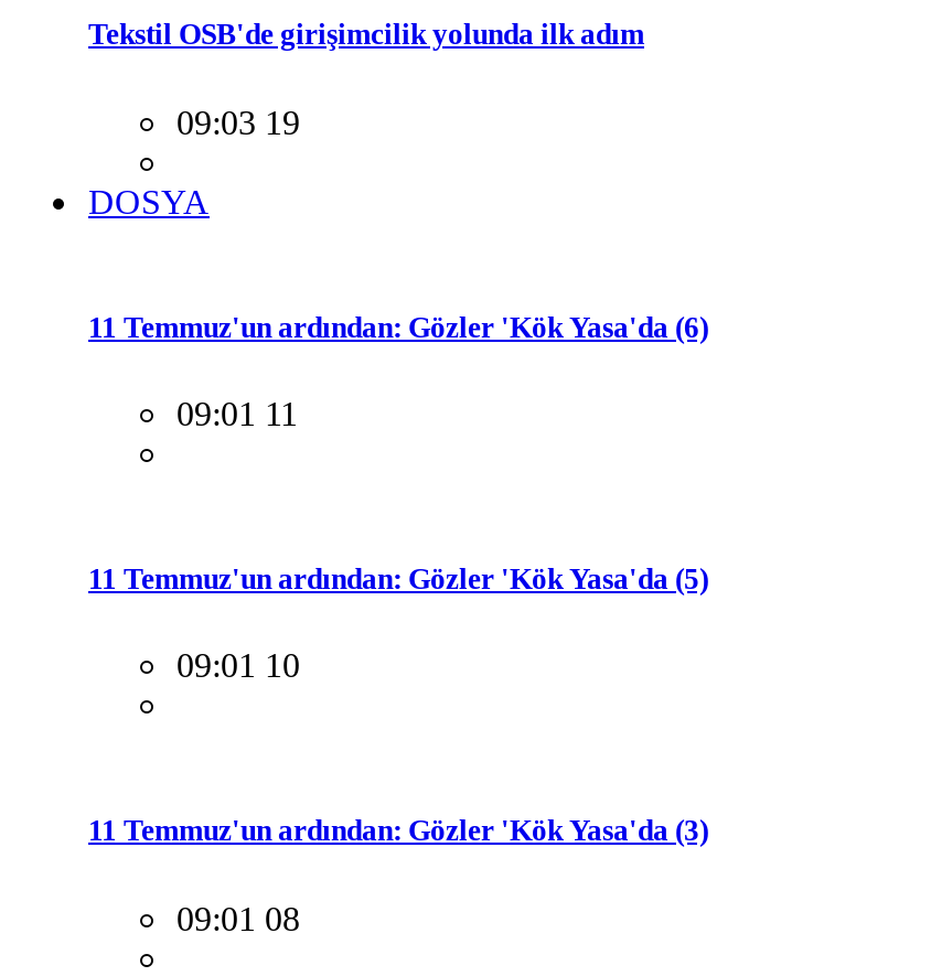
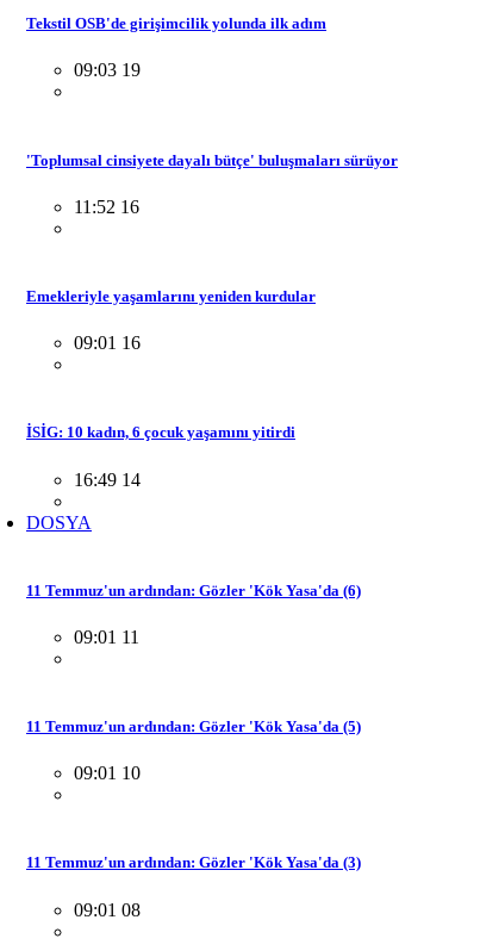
none -> [26,151,398,217] 'Toplumsal cinsiyete dayalı bütçe' buluşmaları sürüyor | 11:52 16
none -> [26,287,316,353] Emekleriyle yaşamlarını yeniden kurdular | 09:01 16
none -> [26,423,295,489] İSİG: 10 kadın, 6 çocuk yaşamını yitirdi | 16:49 14

